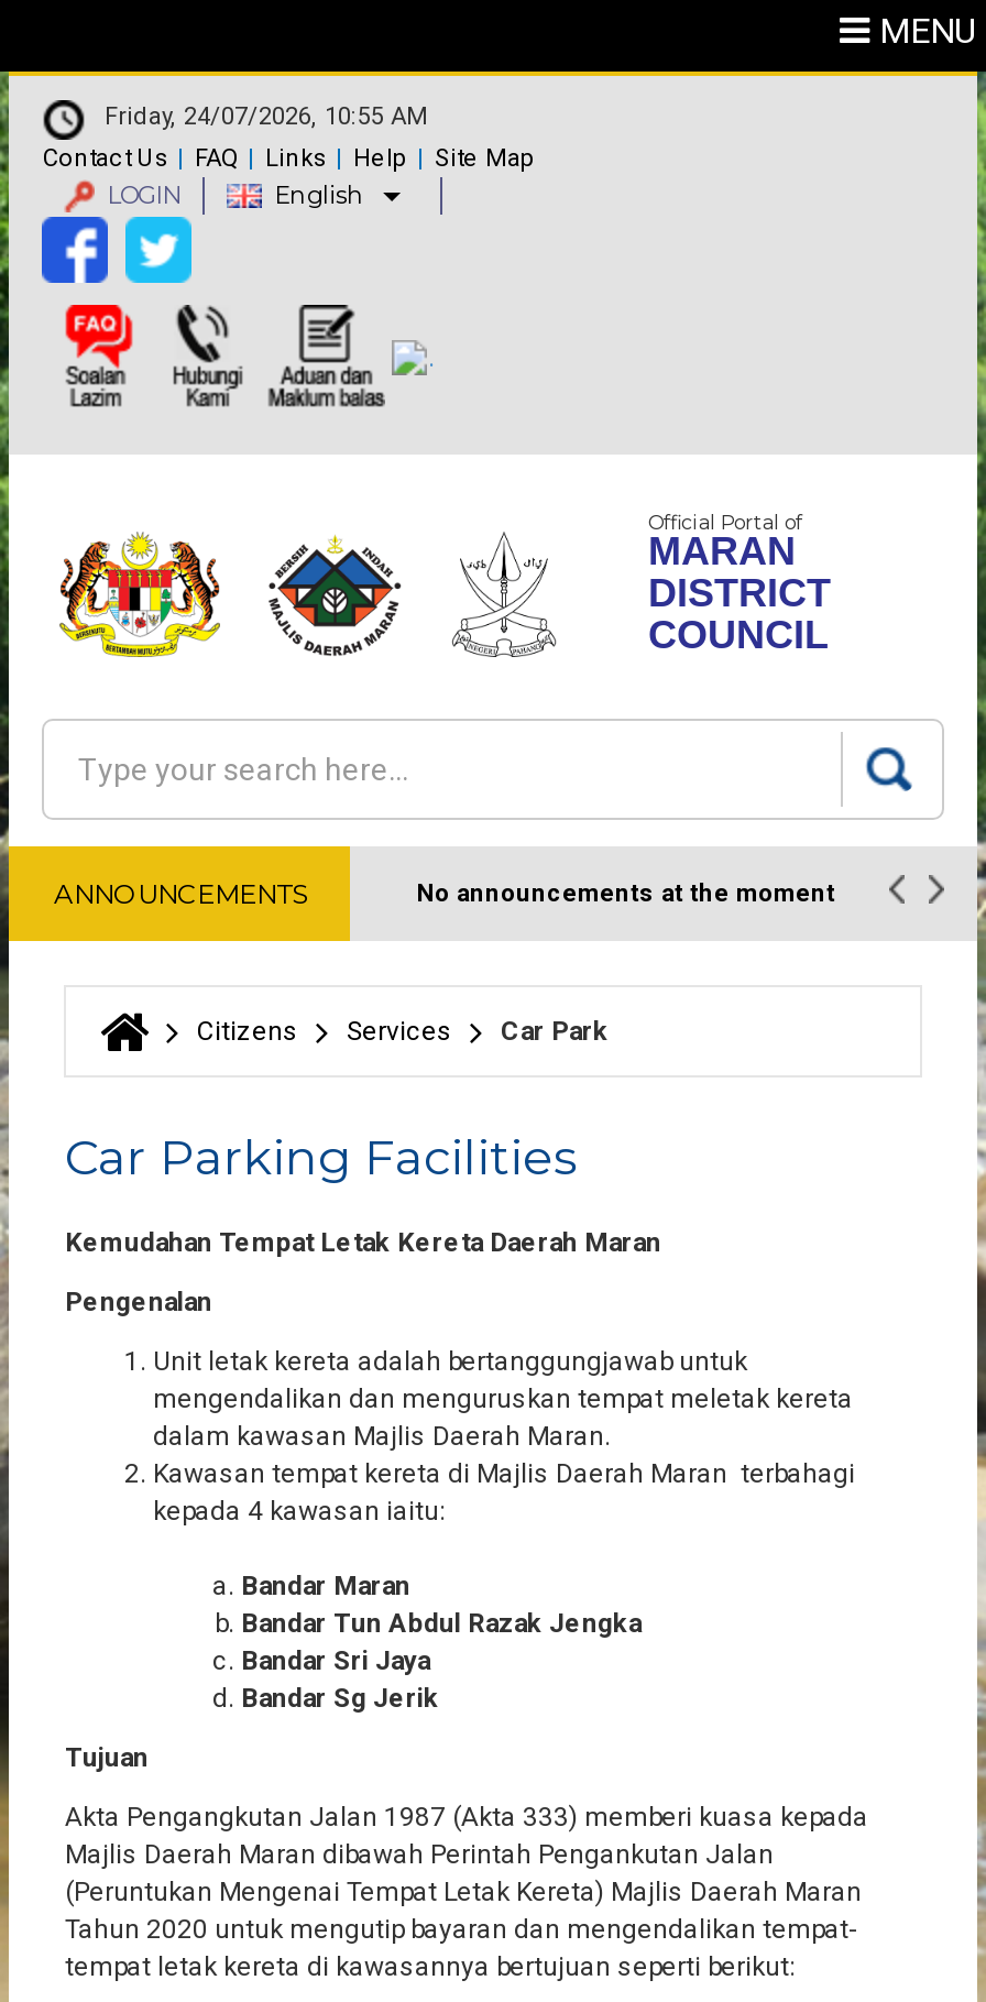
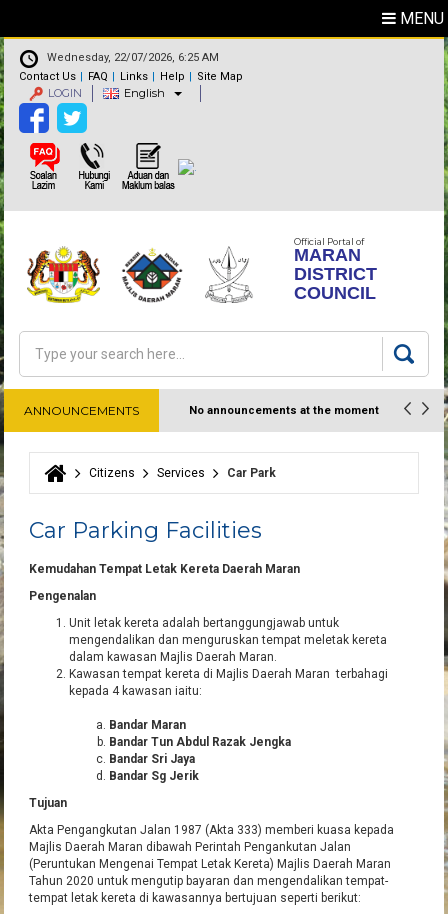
[105,103,428,132] Friday, 24/07/2026, 10:55 AM -> [47,51,219,64] Wednesday, 22/07/2026, 6:25 AM

